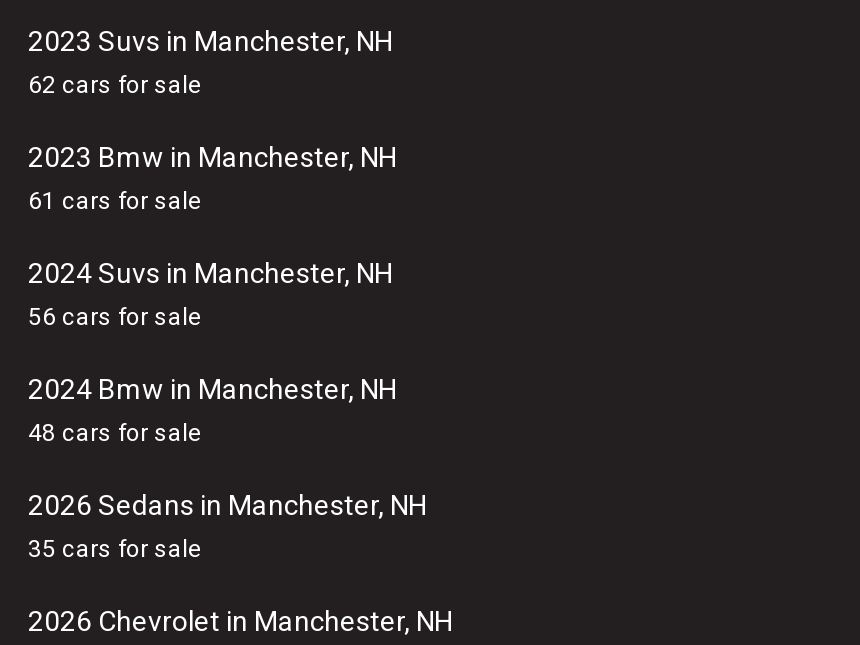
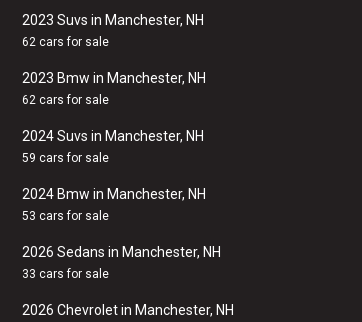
[28,187,202,215] 61 cars for sale -> [22,93,109,107] 62 cars for sale
[28,303,202,331] 56 cars for sale -> [22,151,109,165] 59 cars for sale
[28,419,202,447] 48 cars for sale -> [22,209,109,223] 53 cars for sale
[28,535,202,563] 35 cars for sale -> [22,267,109,281] 33 cars for sale

